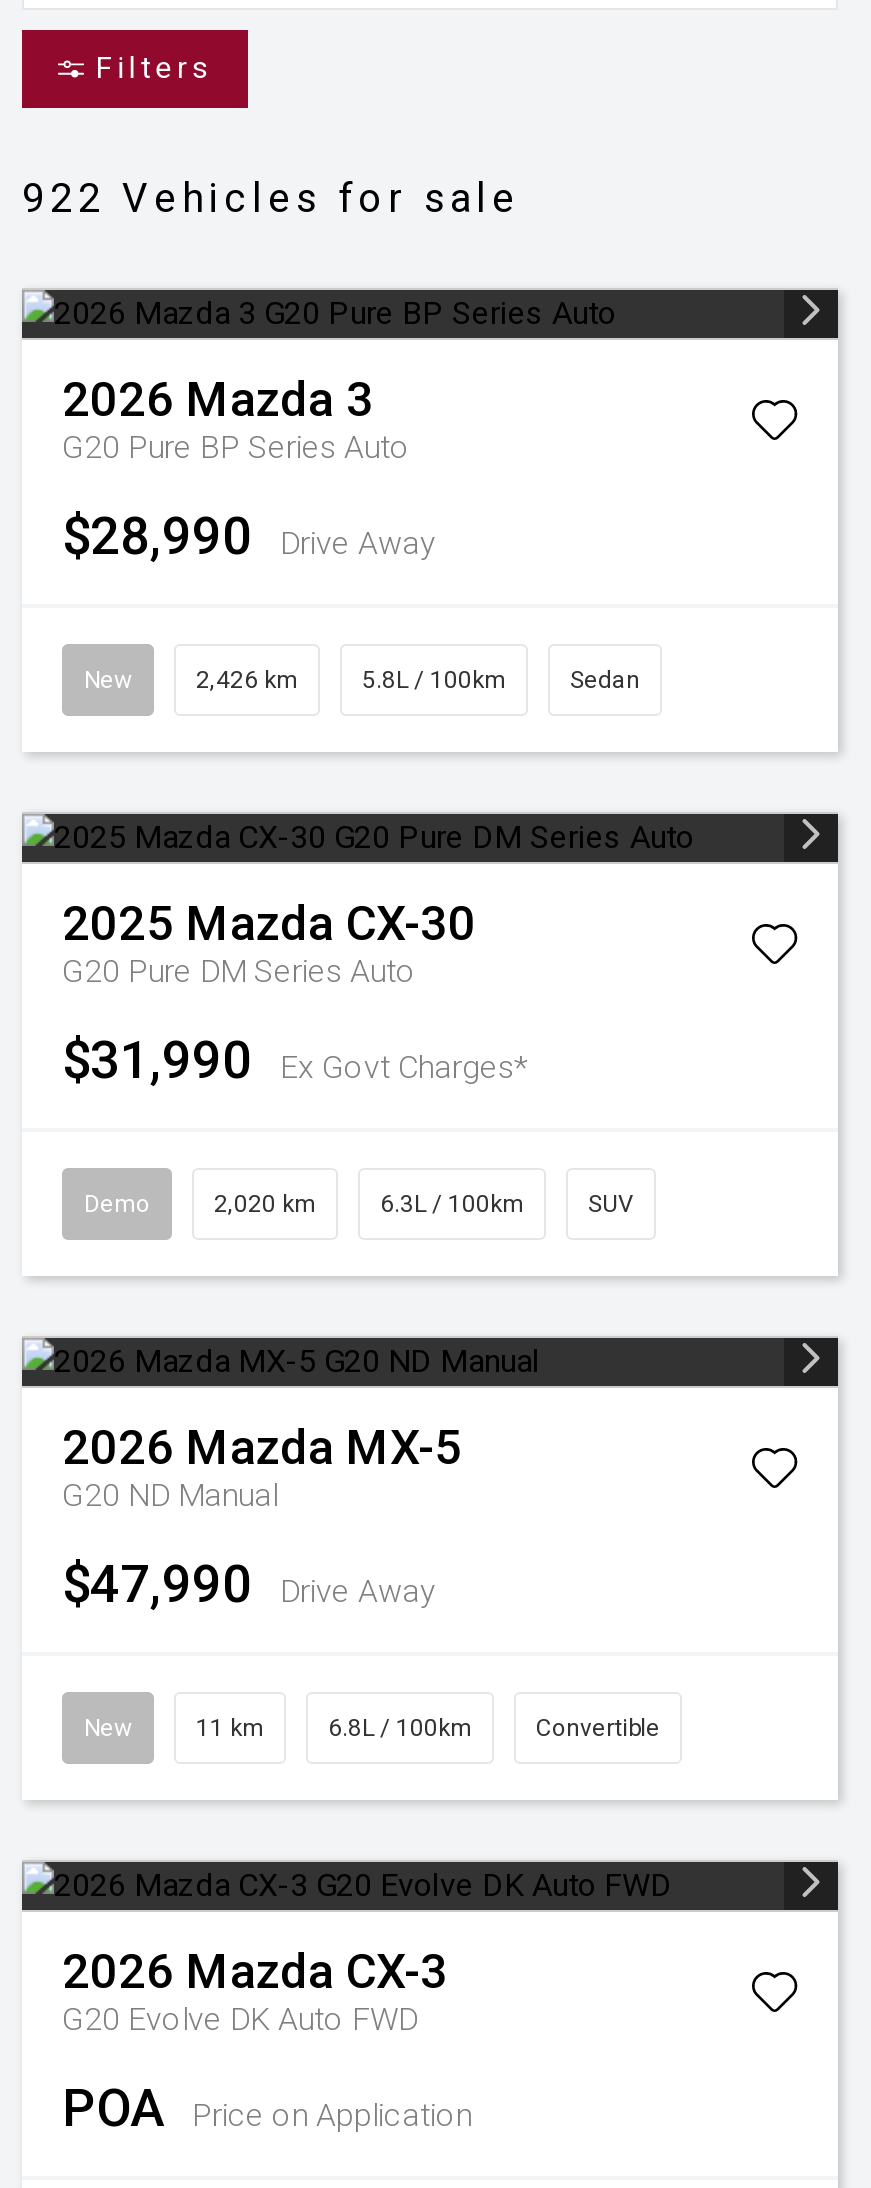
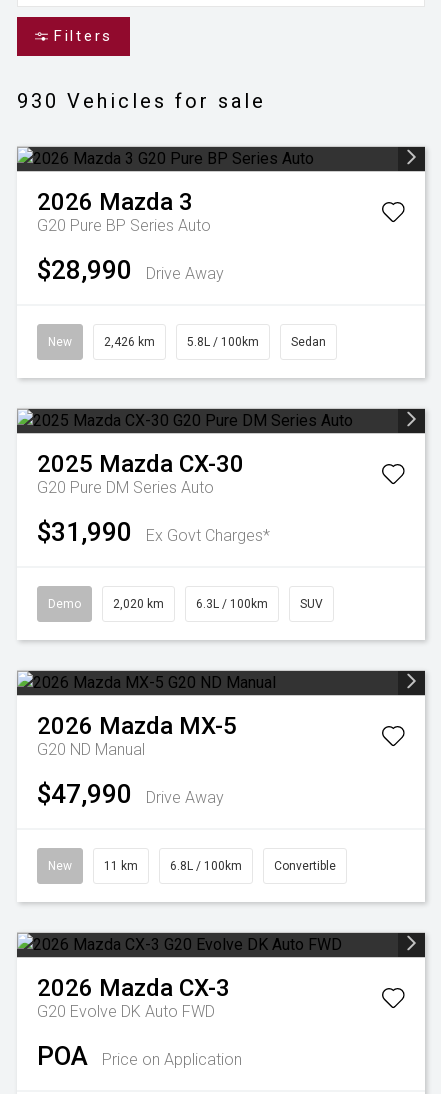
[22,174,520,222] 922 Vehicles for sale -> [17,89,266,113] 930 Vehicles for sale

